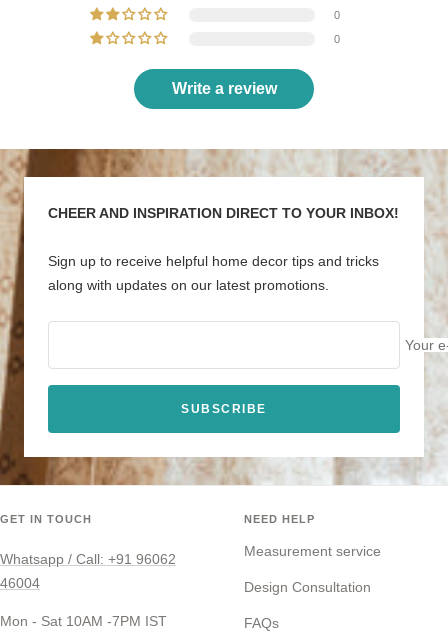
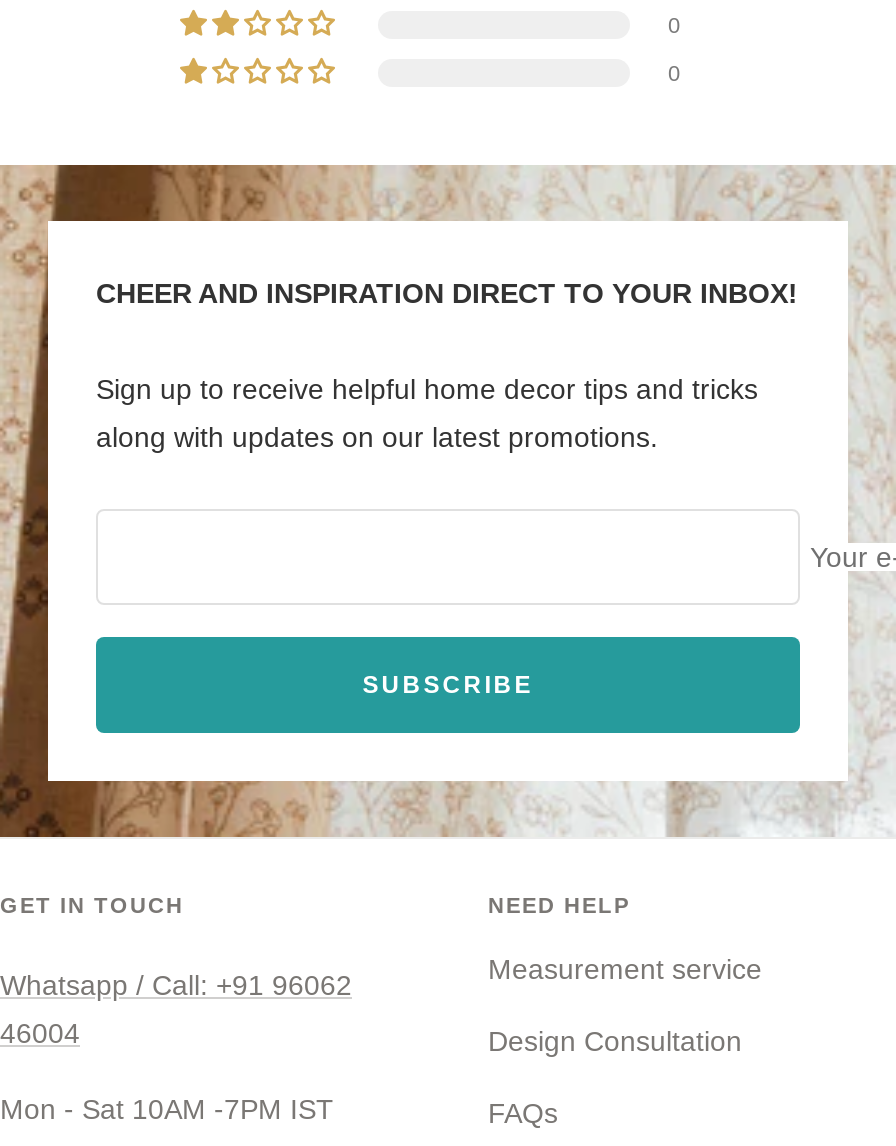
[171,80,276,97] Write a review -> none

